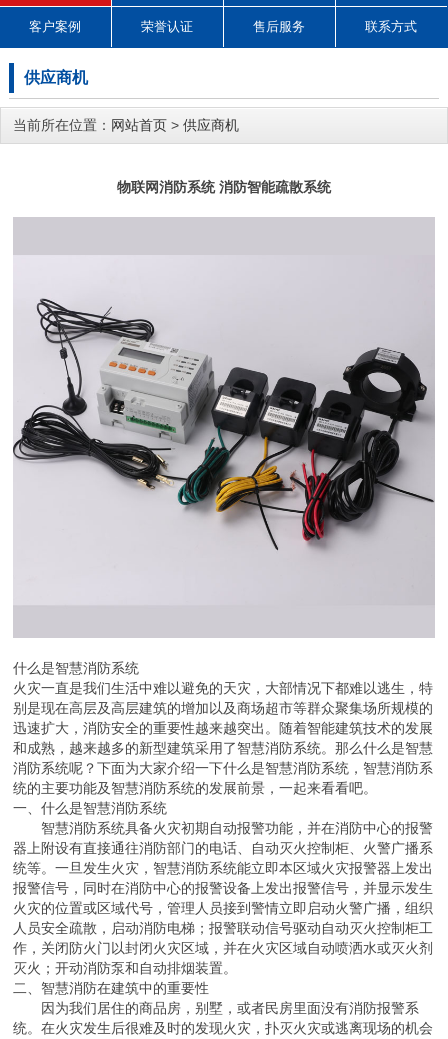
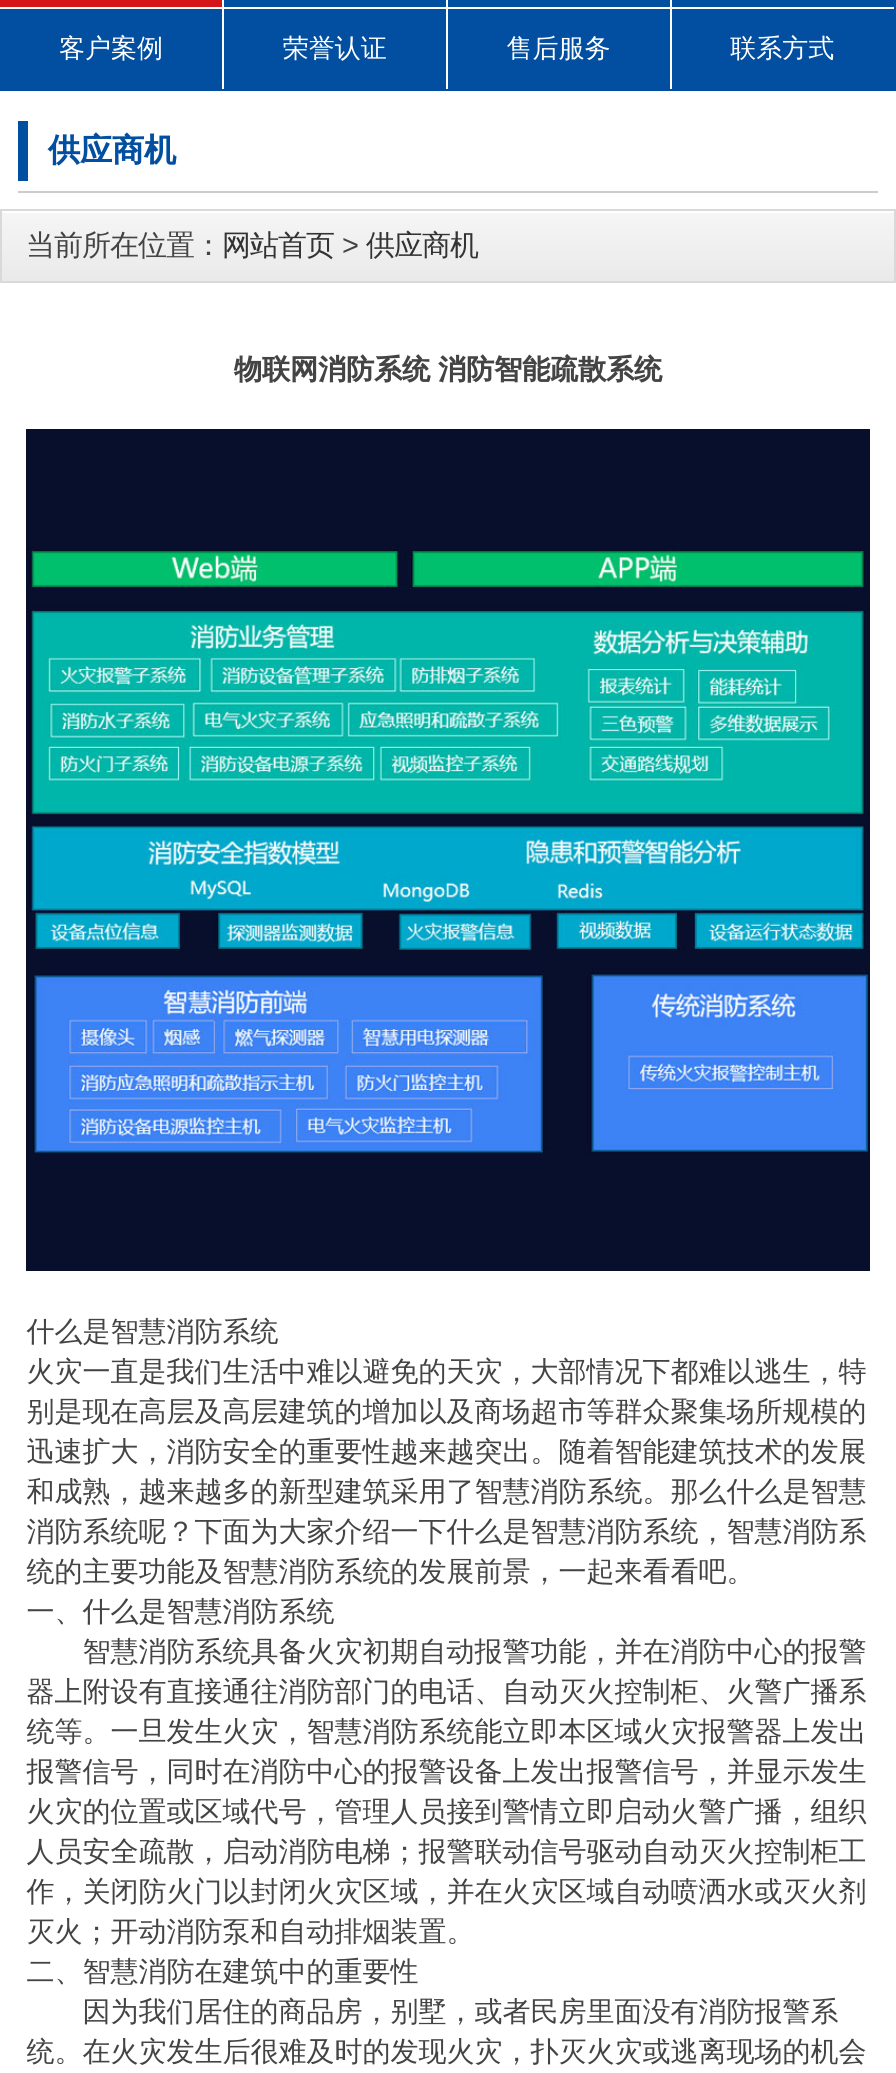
[13,217,435,638] [image] -> [24,427,872,1273] [image]

